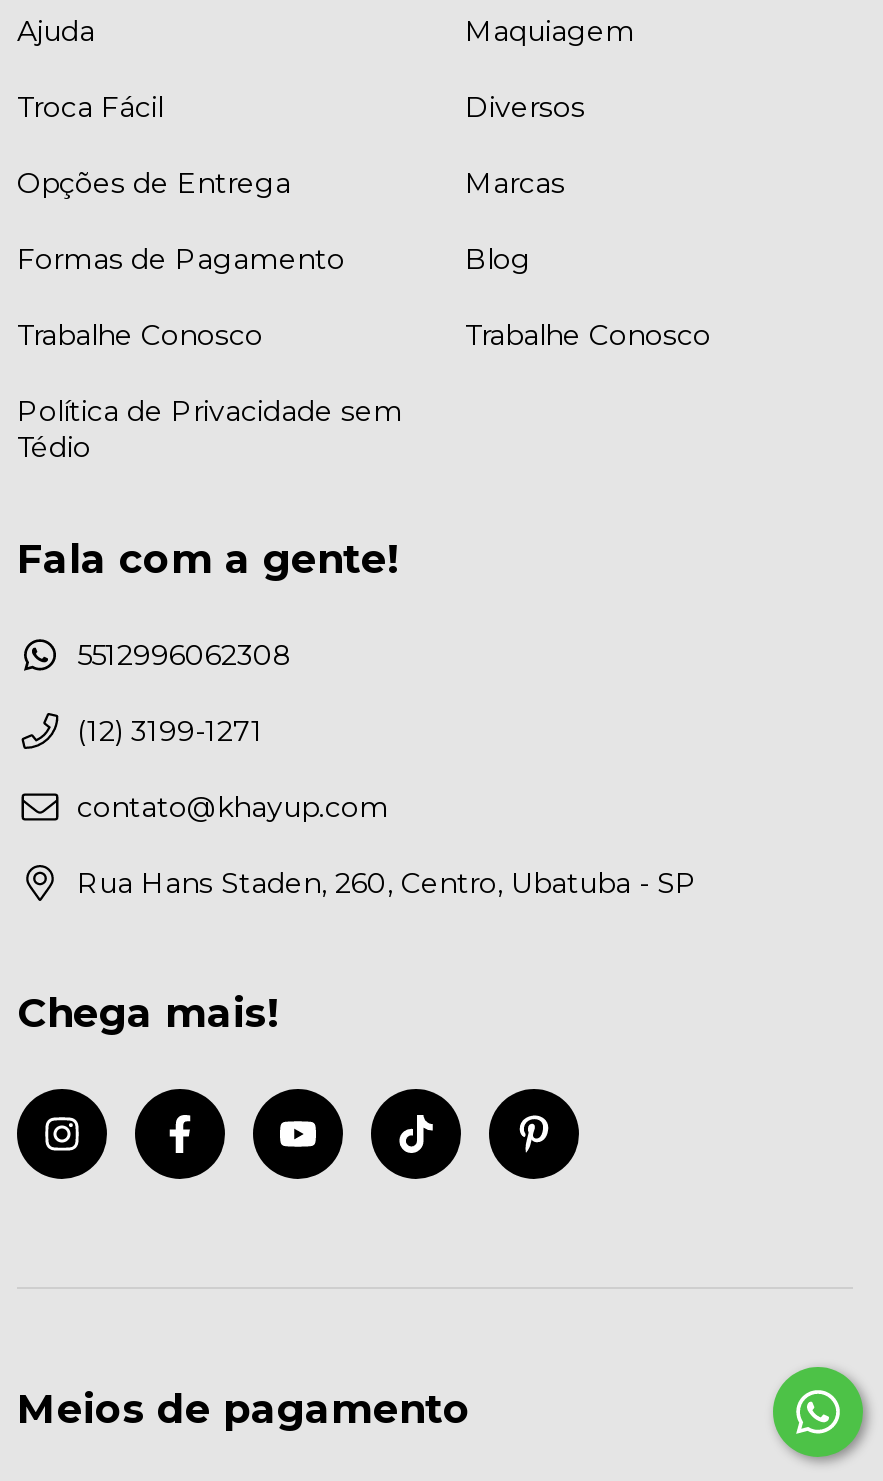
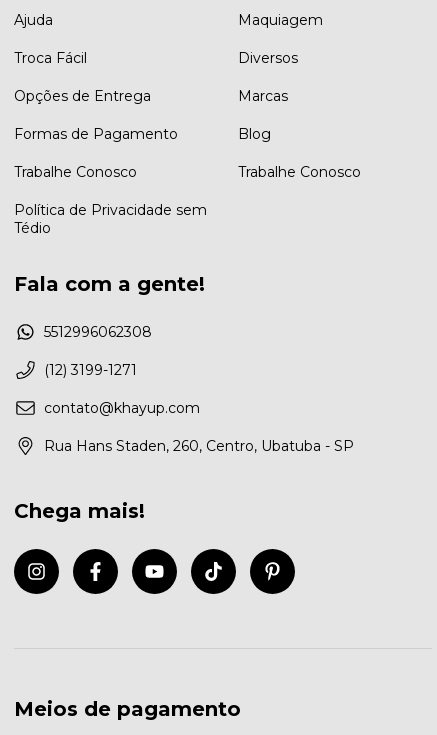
[771,1365,869,1463] [image] -> none

